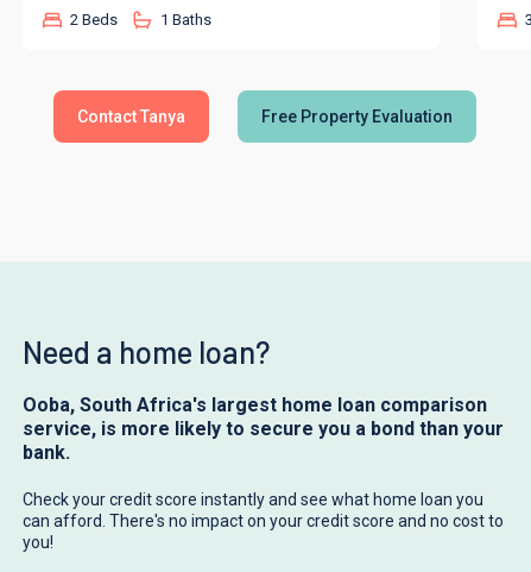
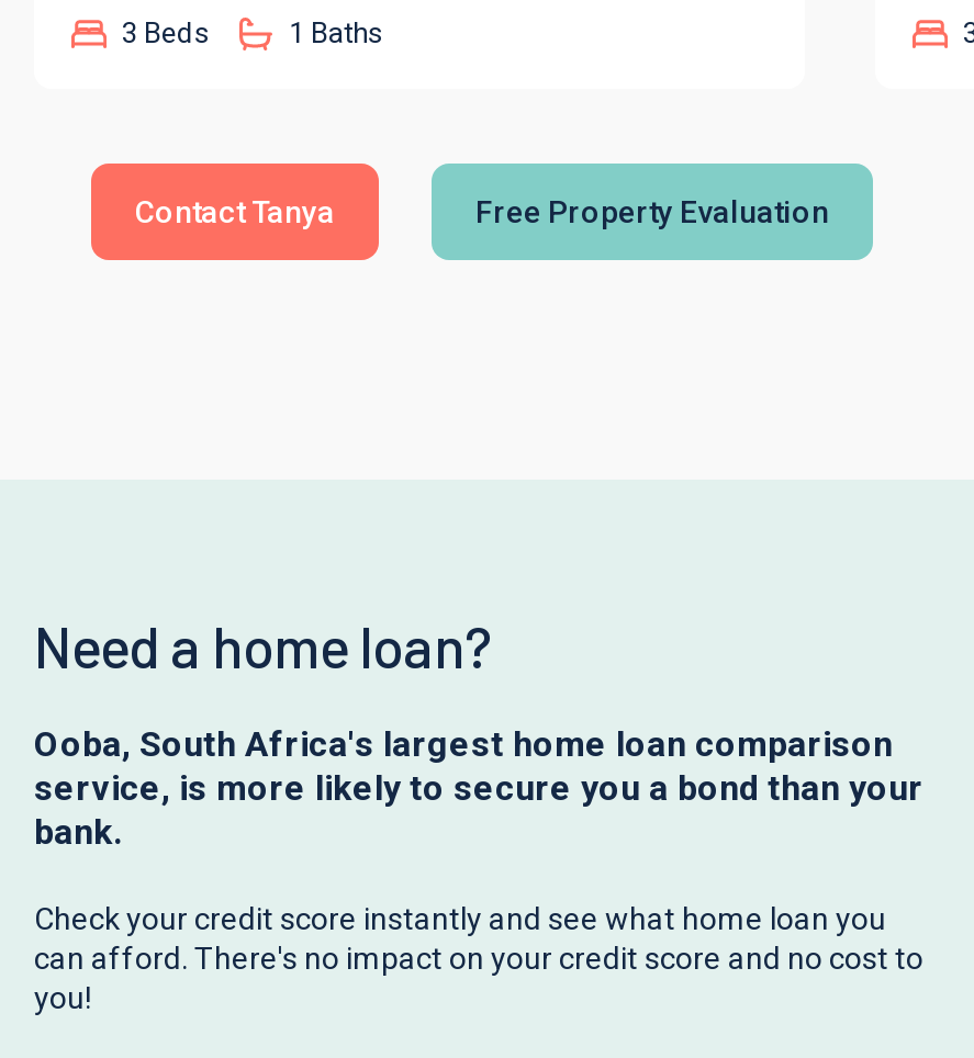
[70,11,118,29] 2 Beds -> [122,17,210,50] 3 Beds

